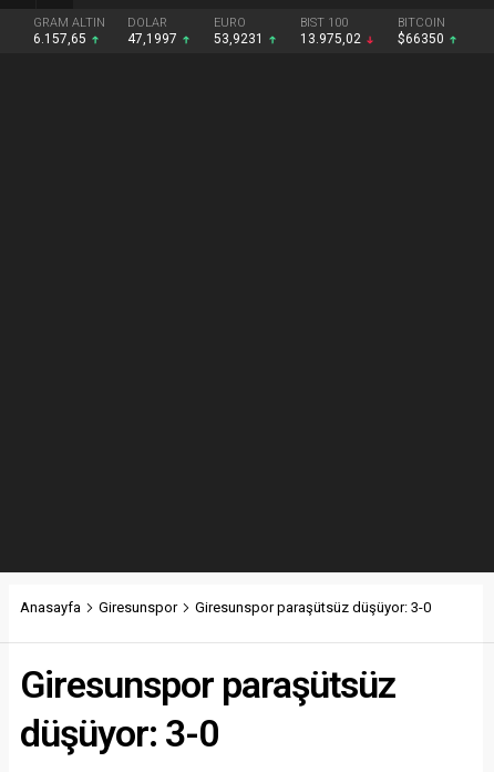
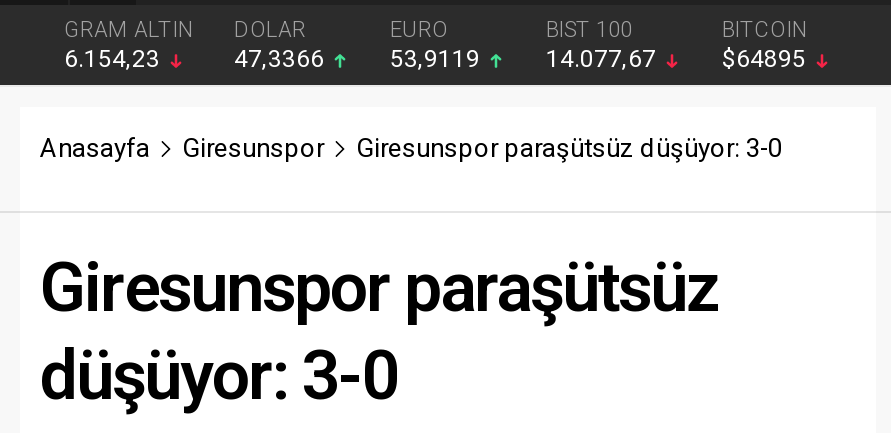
[33,31,90,47] 6.157,65 -> [64,45,166,73] 6.154,23
[127,31,181,47] 47,1997 -> [234,45,330,73] 47,3366
[214,31,267,47] 53,9231 -> [390,45,486,73] 53,9119
[300,31,364,47] 13.975,02 -> [546,45,662,73] 14.077,67
[398,31,447,47] $66350 -> [722,45,812,73] $64895

